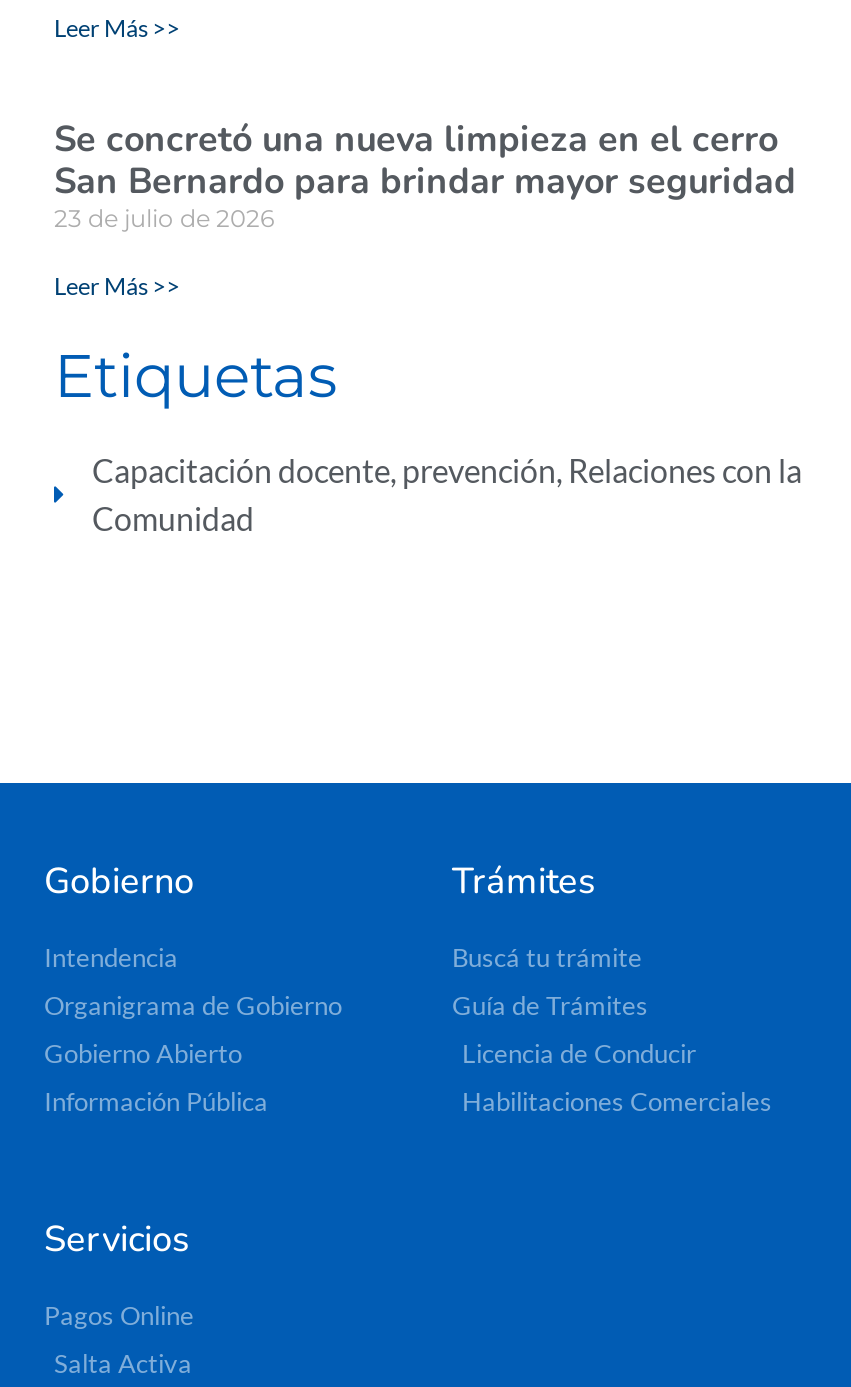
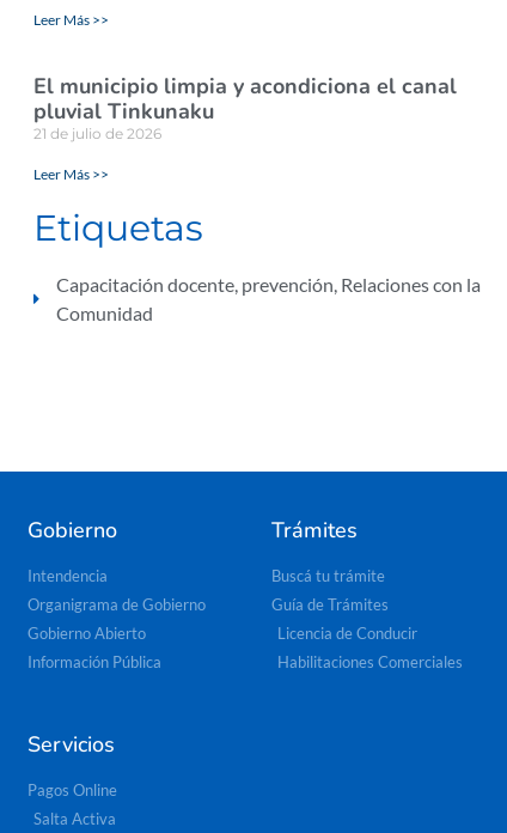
[54,115,796,233] Se concretó una nueva limpieza en el cerro | San Bernardo para brindar mayor seguridad | 23 de julio de 2026 -> [33,72,457,142] El municipio limpia y acondiciona el canal | pluvial Tinkunaku | 21 de julio de 2026

